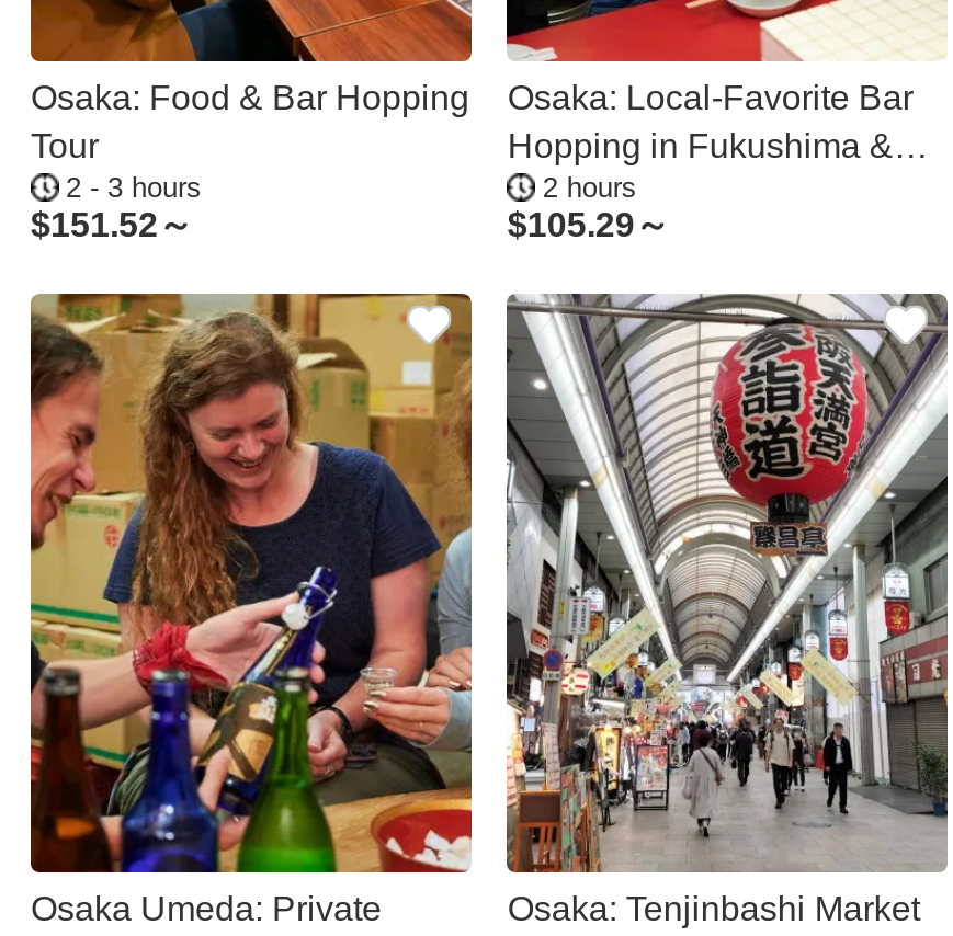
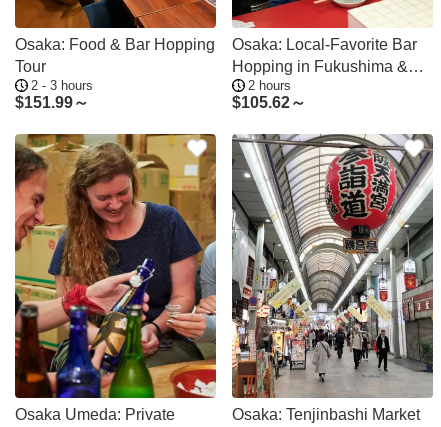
[31,206,193,243] $151.52～ -> [15,94,89,111] $151.99～
[508,206,670,243] $105.29～ -> [232,94,306,111] $105.62～

